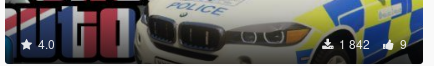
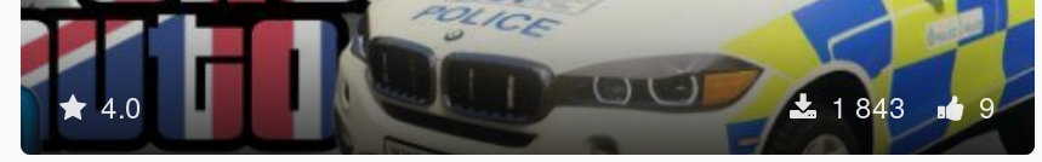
[336,35,407,52] 1 842 9 -> [824,84,996,125] 1 843 9

